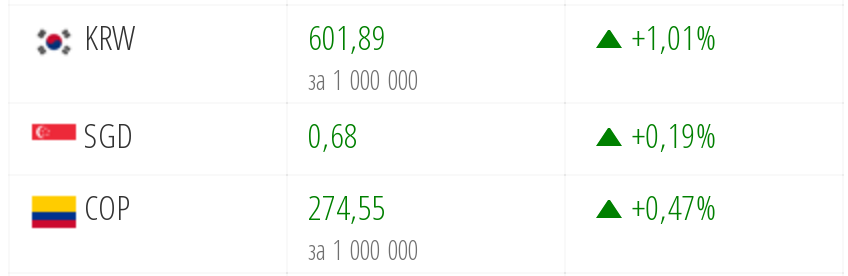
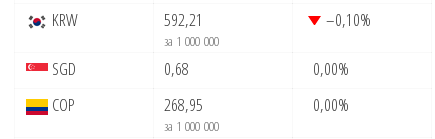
[308,15,386,61] 601,89 -> [164,8,203,31] 592,21
[632,15,718,61] +1,01% -> [326,8,371,31] –0,10%
[632,113,718,159] +0,19% -> [313,57,349,80] 0,00%
[308,185,386,231] 274,55 -> [164,93,203,116] 268,95
[632,185,718,231] +0,47% -> [313,93,349,116] 0,00%

